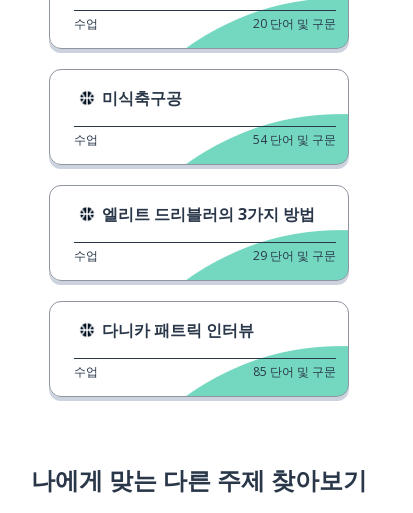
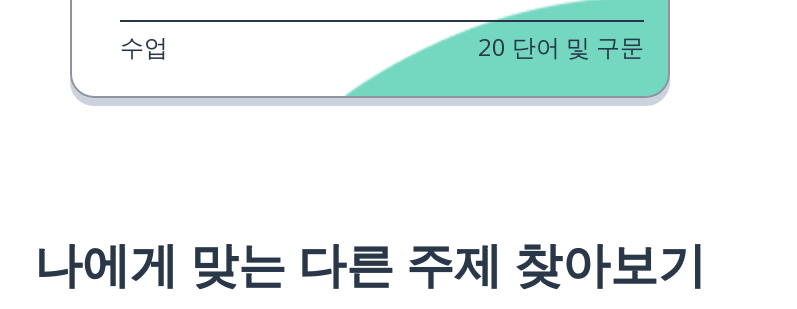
[51,68,349,380] [image] | 미식축구공 | 수업 | 54 단어 및 구문 | 엘리트 드리블러의 3가지 방법 | 수업 | 29 단어 및 구문 | 다니카 패트릭 인터뷰 | 수업 | 85 단어 및 구문 -> none
[51,184,349,285] [image] -> none

